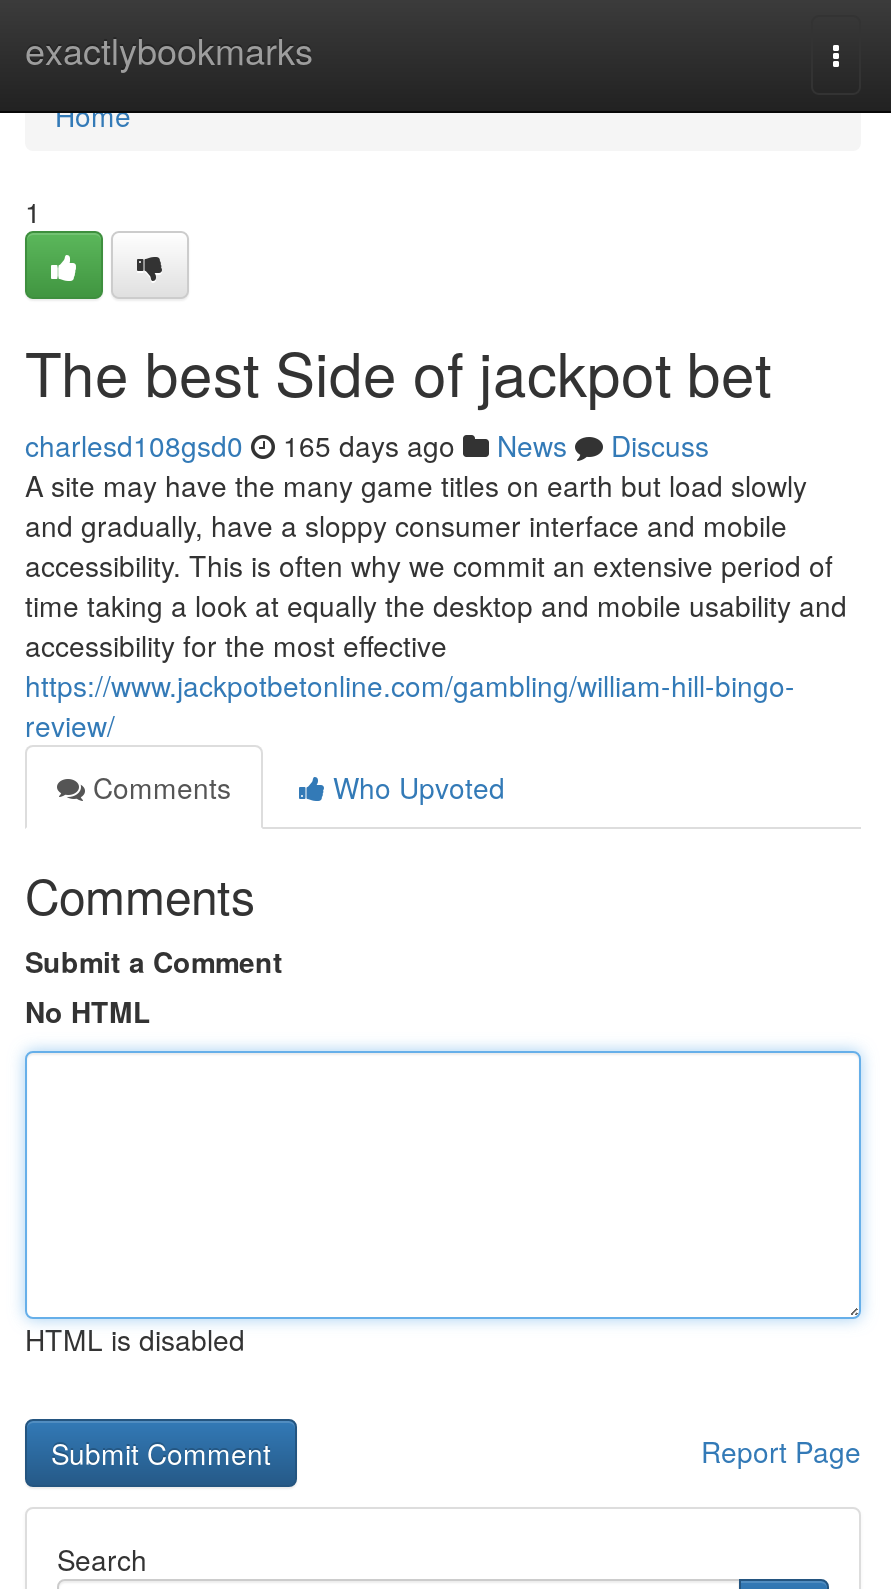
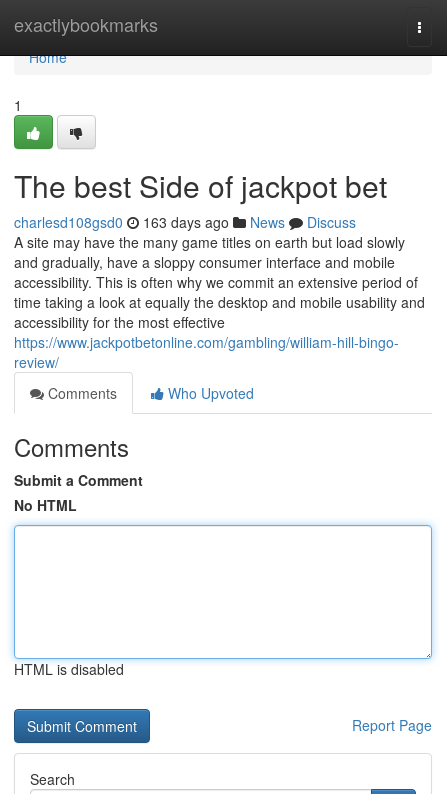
[25,425,709,465] charlesd108gsd0 165 days ago News Discuss -> [14,212,356,232] charlesd108gsd0 163 days ago News Discuss

